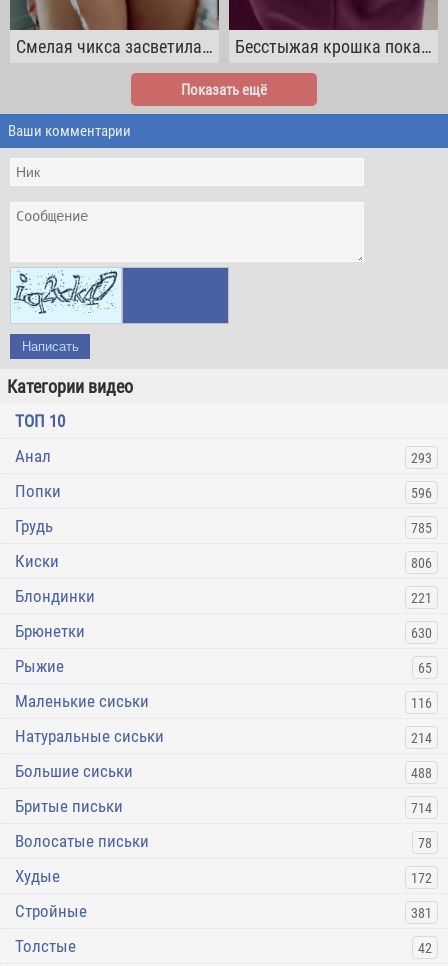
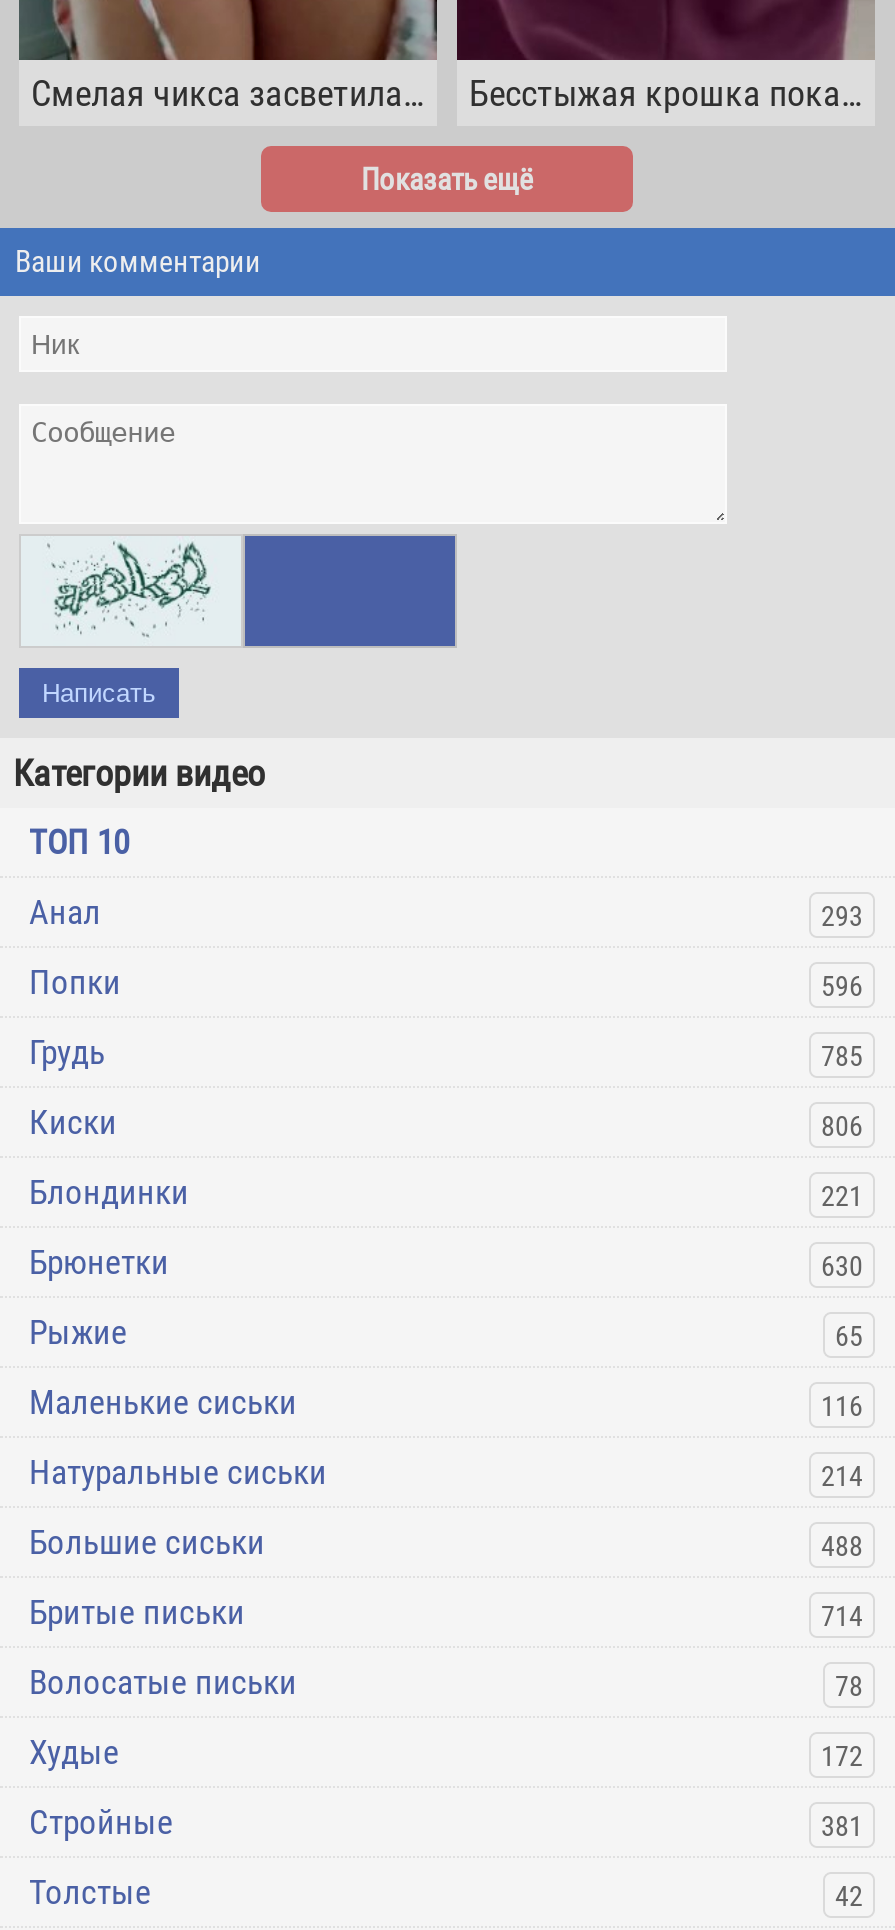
[13,270,118,318] [image] -> [29,540,233,638] [image]

